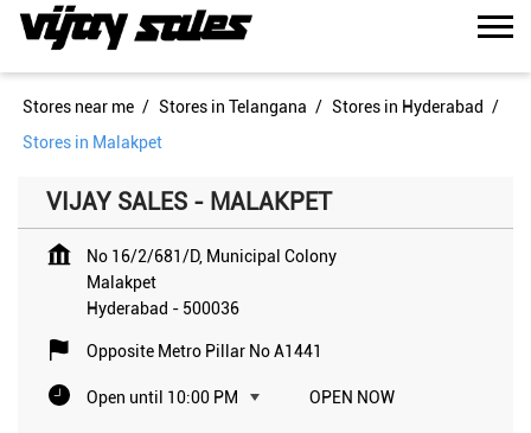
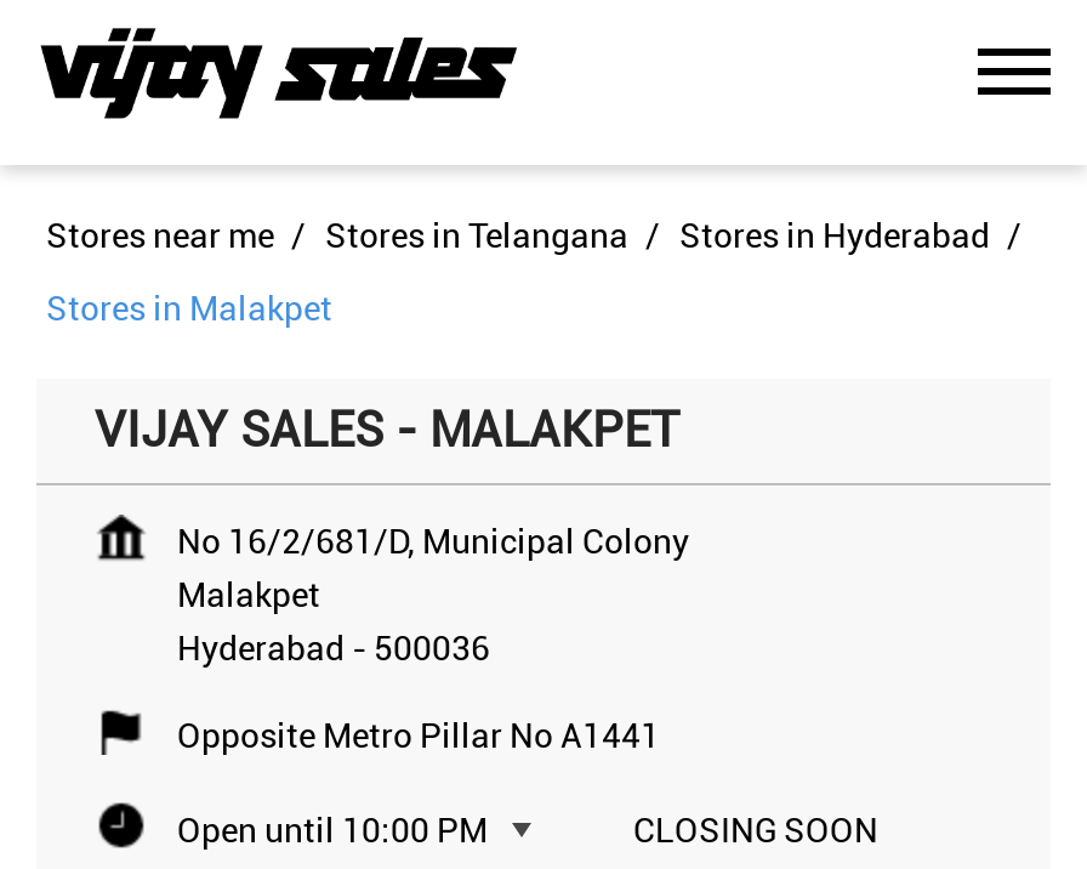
[309,388,395,407] OPEN NOW -> [633,811,878,849] CLOSING SOON

